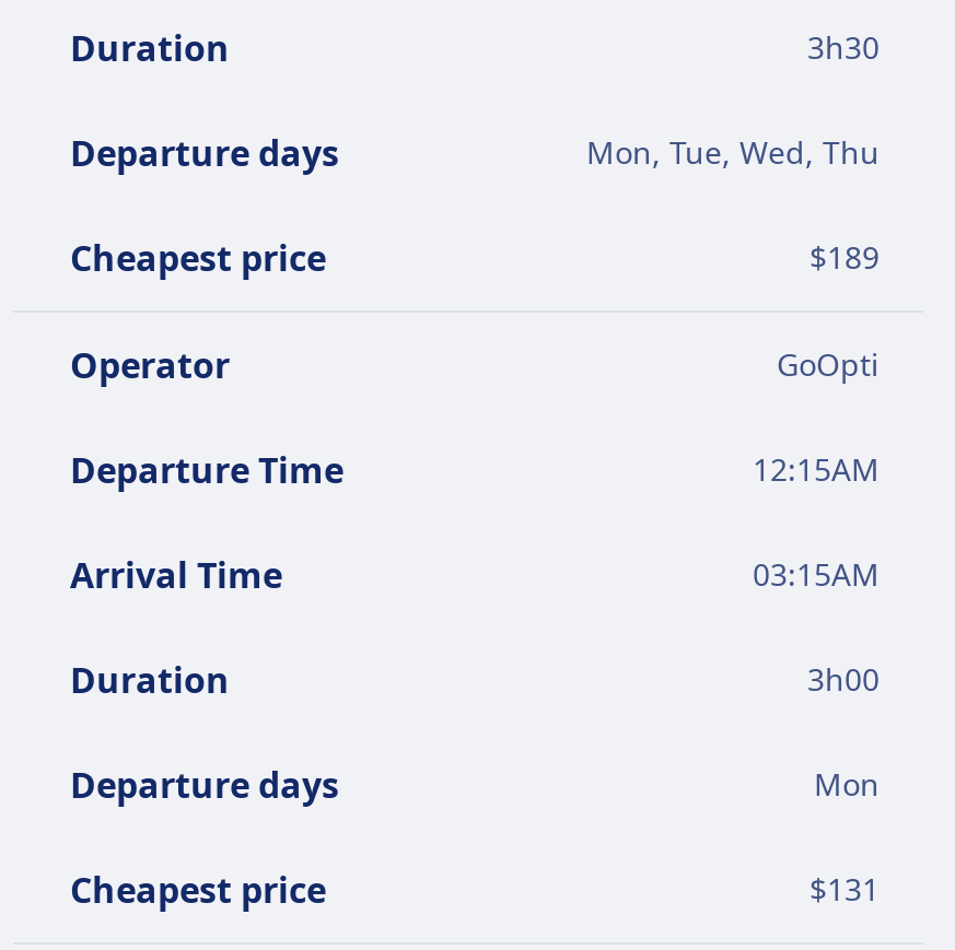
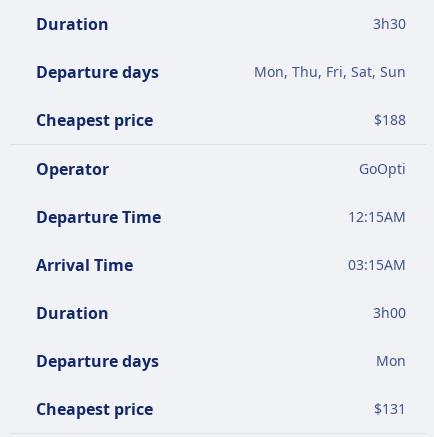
[586,131,880,173] Mon, Tue, Wed, Thu -> [254,62,406,81] Mon, Thu, Fri, Sat, Sun
[810,236,880,278] $189 -> [374,110,406,129] $188

